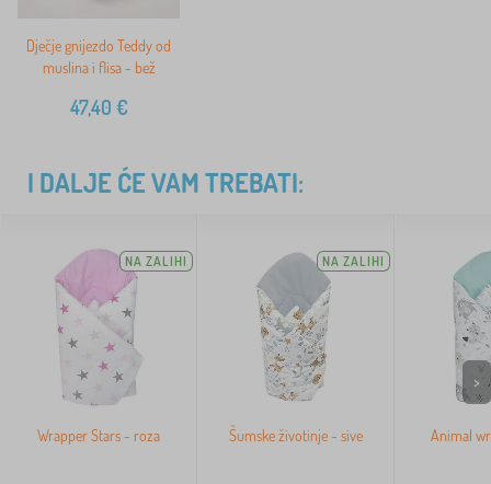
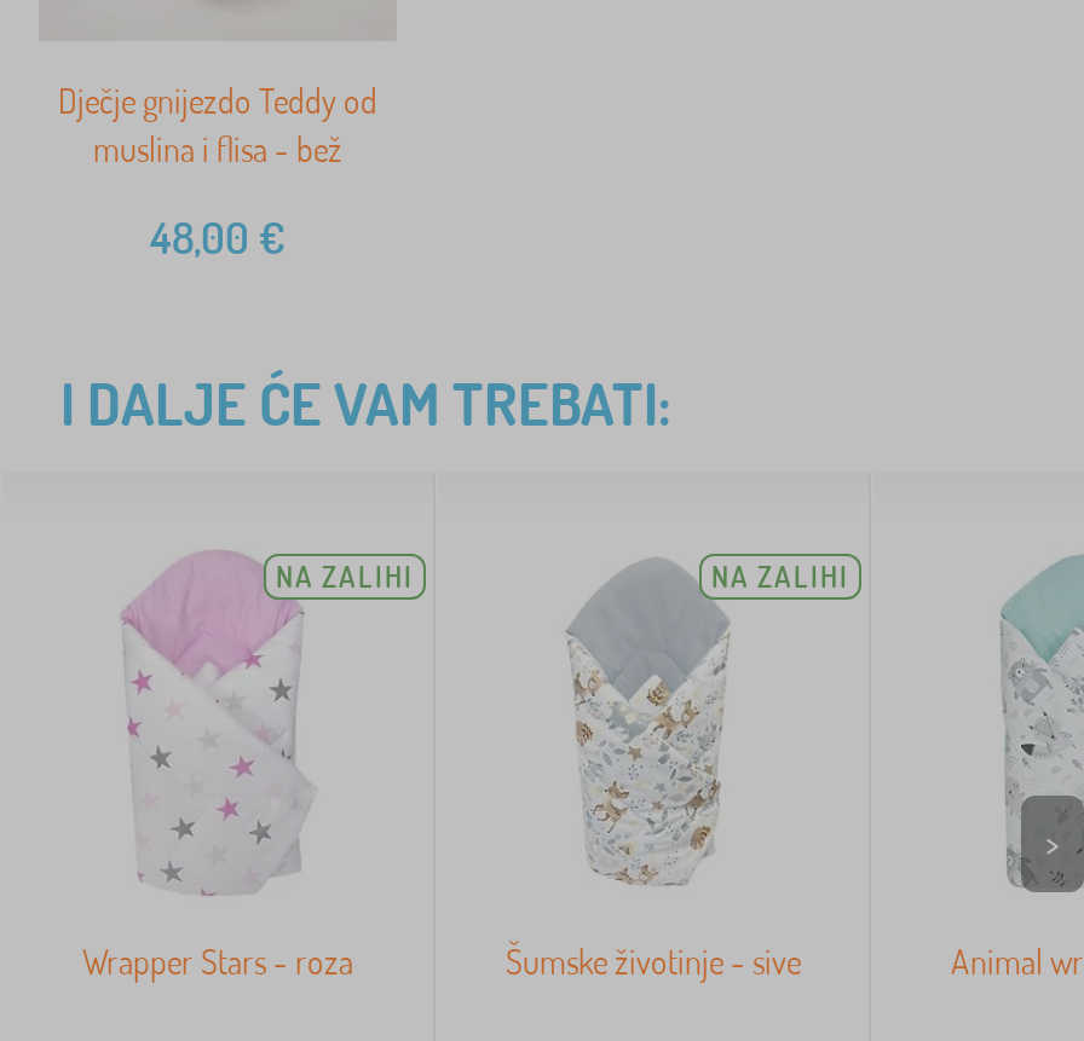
[70,95,128,120] 47,40 € -> [150,211,286,264] 48,00 €

